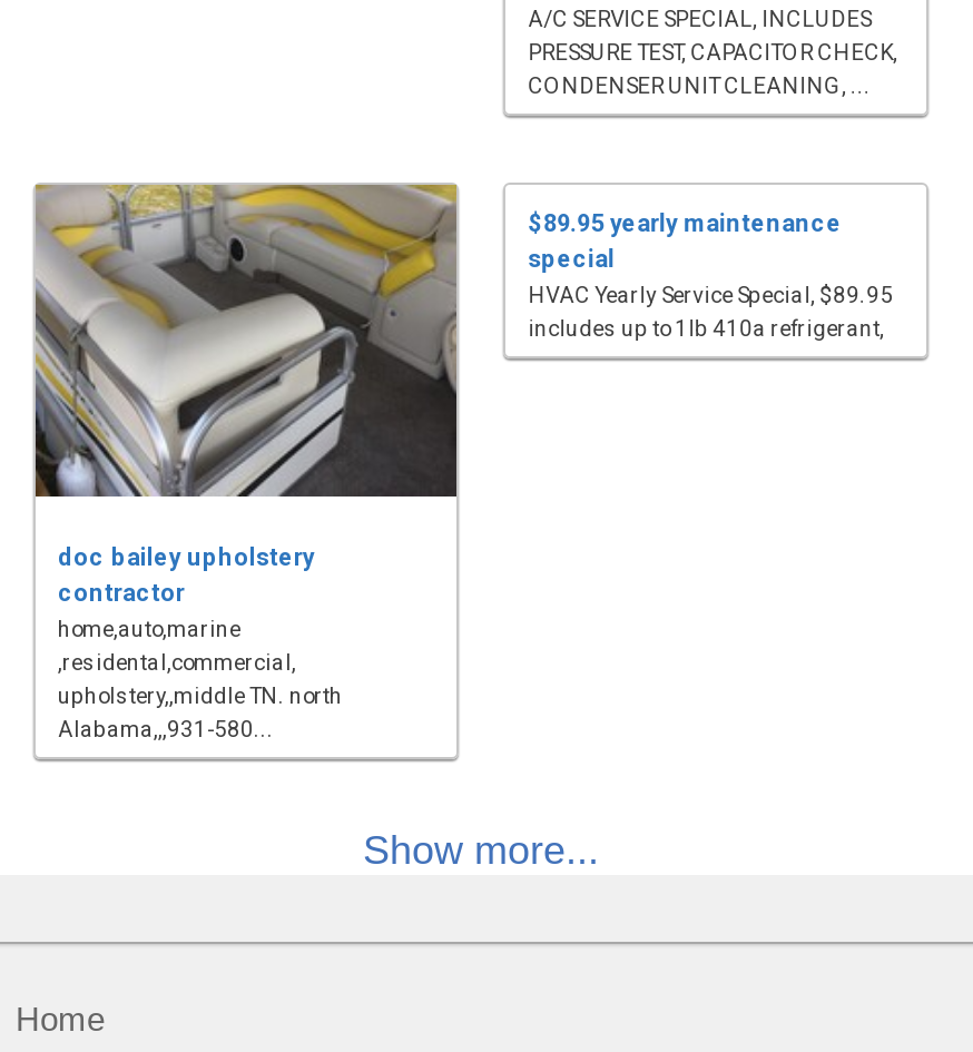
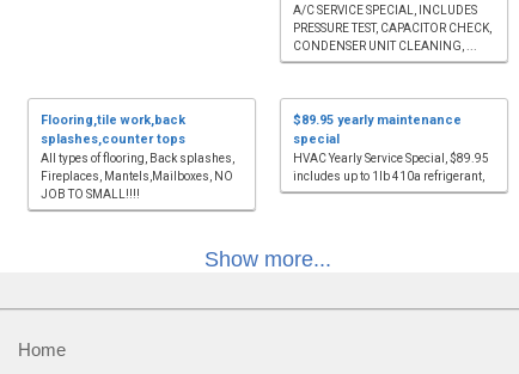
[31,183,461,742] [image] | doc bailey upholstery | contractor | home,auto,marine | ,residental,commercial, | upholstery,,middle TN. north | Alabama,,,931-580... -> [29,99,255,201] [image] | Flooring,tile work,back | splashes,counter tops | All types of flooring, Back splashes, | Fireplaces, Mantels,Mailboxes, NO | JOB TO SMALL!!!!

